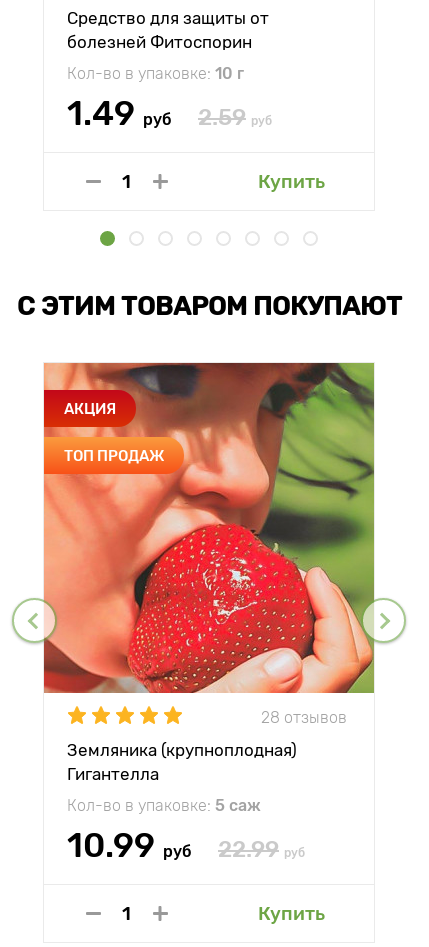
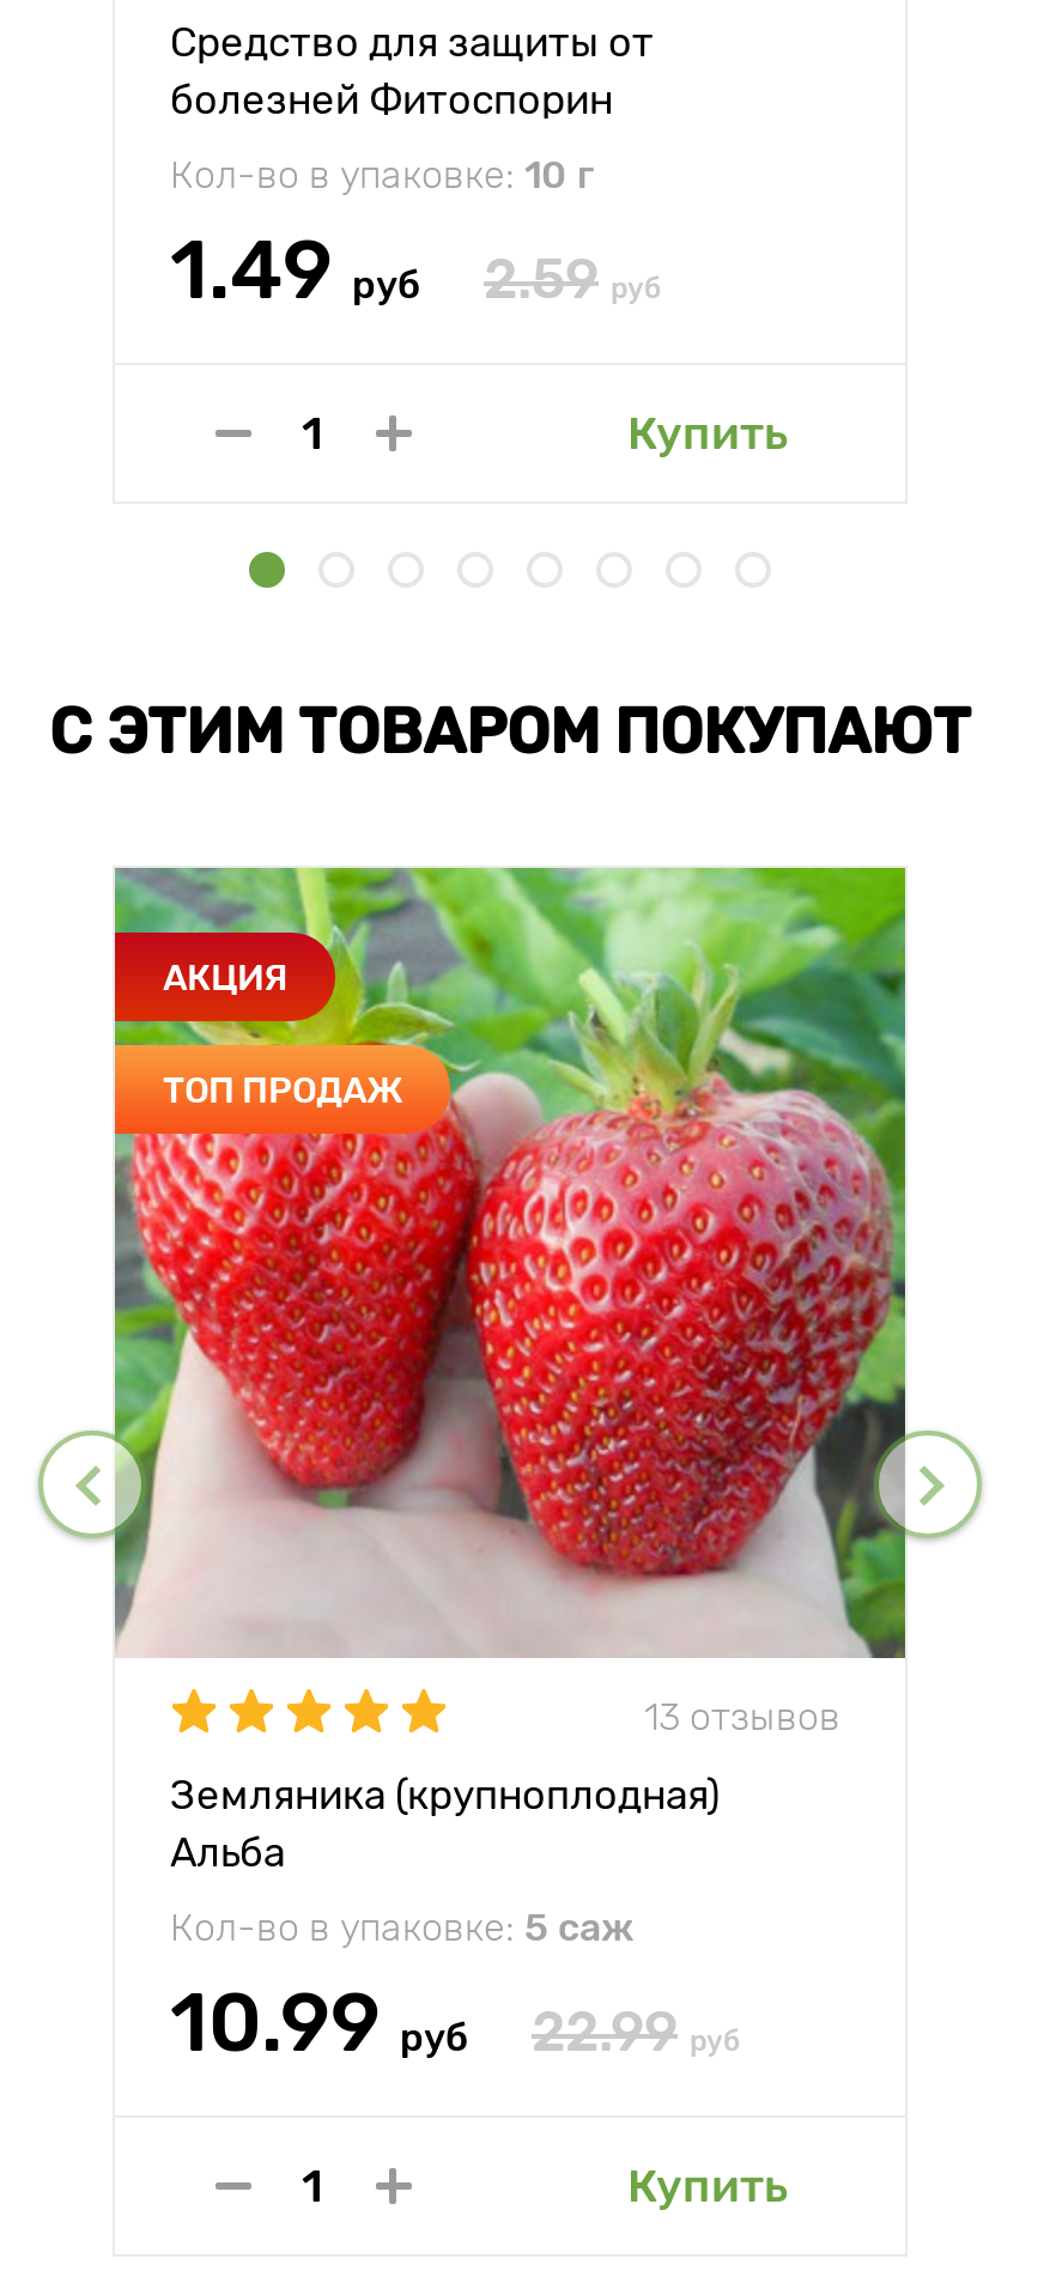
[43,362,375,726] [image] | 28 отзывов -> [113,866,908,1738] [image] | 13 отзывов
[67,764,159,784] Гигантелла -> [170,1828,285,1876] Альба

